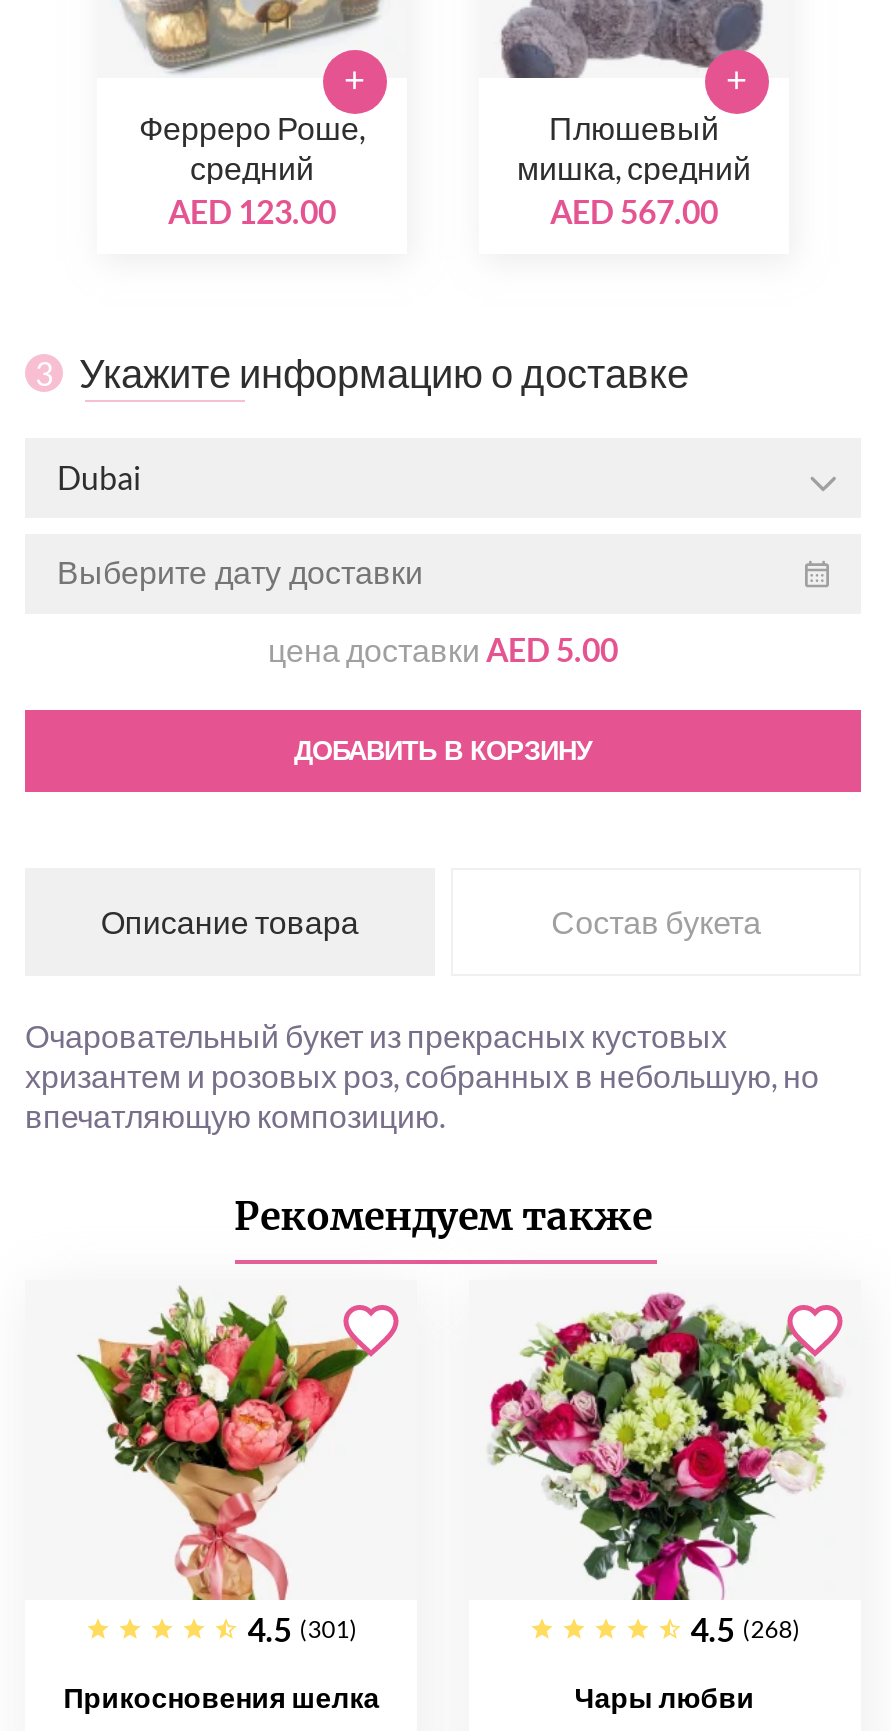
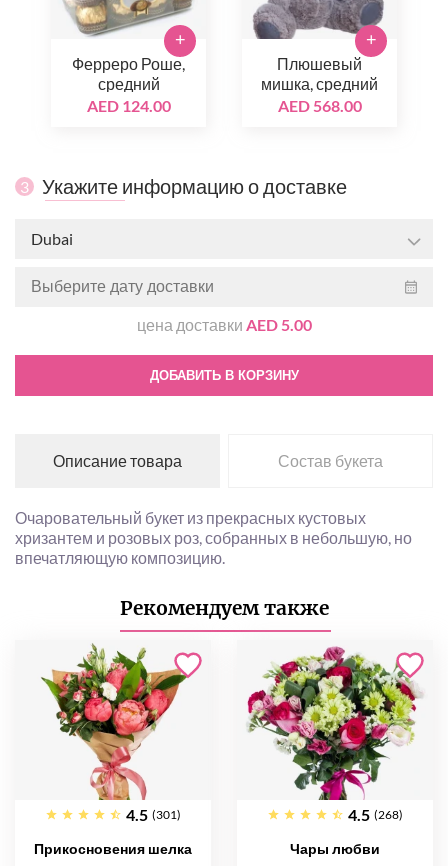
[168,191,336,229] AED 123.00 -> [86,96,170,115] AED 124.00
[550,191,718,229] AED 567.00 -> [277,96,361,115] AED 568.00

